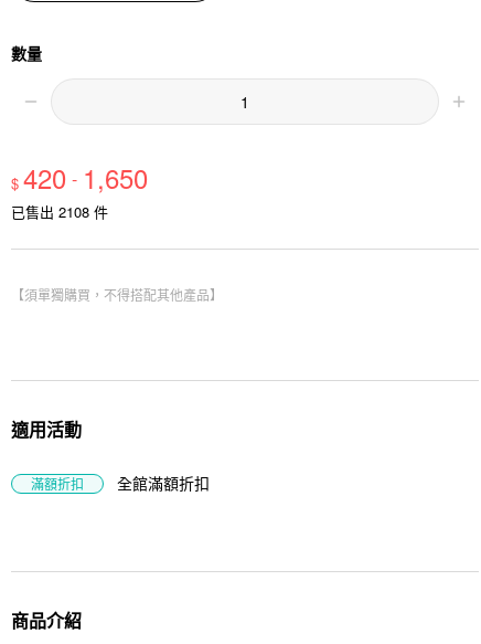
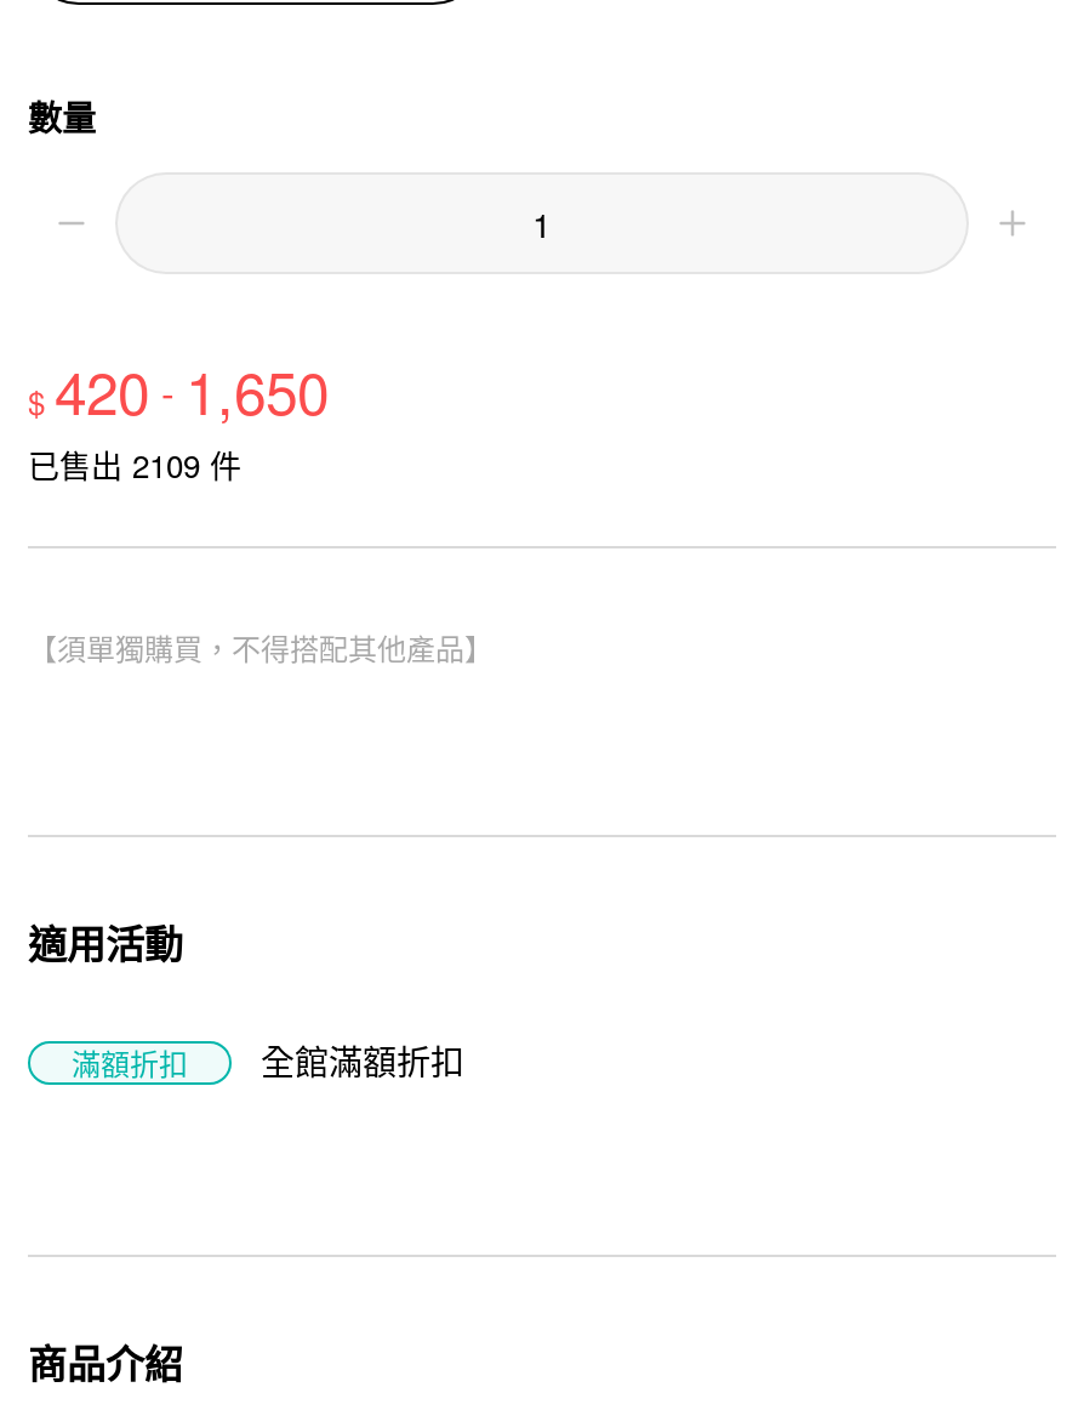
[11,201,108,222] 已售出 2108 件 -> [28,442,241,488] 已售出 2109 件

